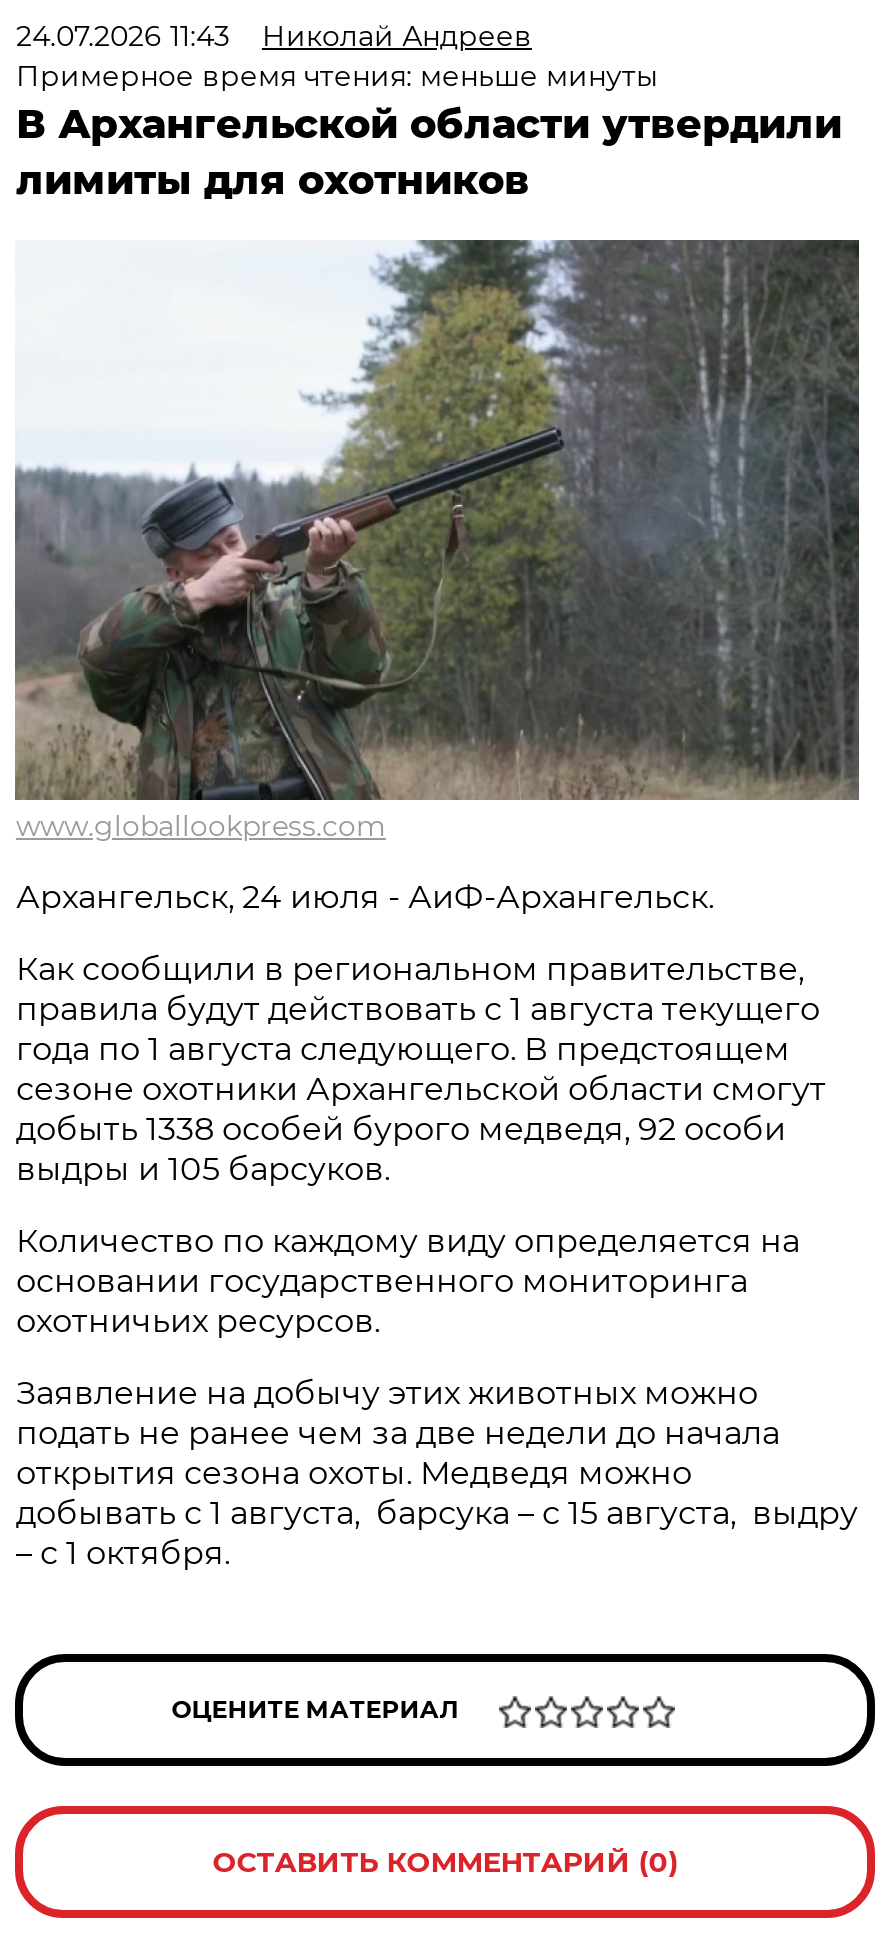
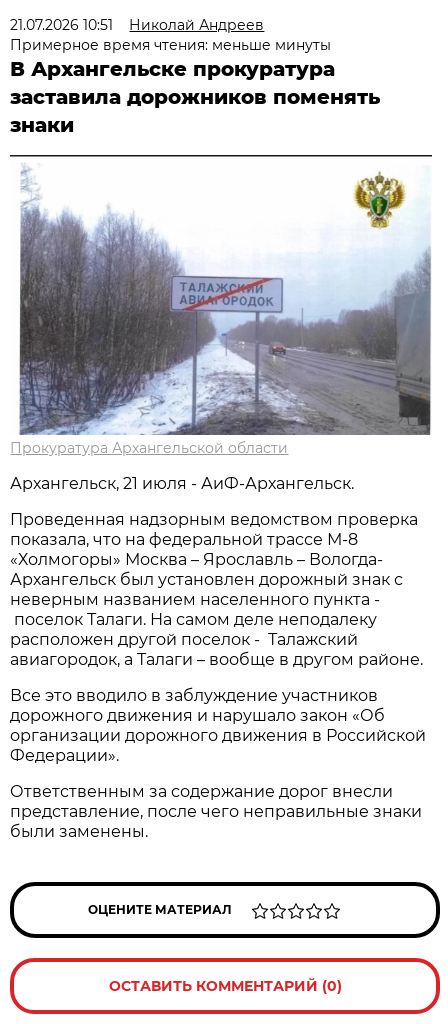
[16,18,532,54] 24.07.2026 11:43 Николай Андреев -> [10,16,264,34] 21.07.2026 10:51 Николай Андреев
[16,100,842,204] В Архангельской области утвердили | лимиты для охотников -> [10,57,380,137] В Архангельске прокуратура | заставила дорожников поменять | знаки
[13,238,861,844] [image] | www.globallookpress.com -> [10,168,432,457] [image] | Прокуратура Архангельской области
[16,878,714,916] Архангельск, 24 июля - АиФ-Архангельск. -> [10,474,354,493] Архангельск, 21 июля - АиФ-Архангельск.
[16,950,826,1188] Как сообщили в региональном правительстве, | правила будут действовать с 1 августа текущего | года по 1 августа следующего. В предстоящем | сезоне охотники Архангельской области смогут | добыть 1338 особей бурого медведя, 92 особи | выдры и 105 барсуков. -> [10,510,423,669] Проведенная надзорным ведомством проверка | показала, что на федеральной трассе М-8 | «Холмогоры» Москва – Ярославль – Вологда- | Архангельск был установлен дорожный знак с | неверным названием населенного пункта - | поселок Талаги. На самом деле неподалеку | расположен другой поселок - Талажский | авиагородок, а Талаги – вообще в другом районе.
[16,1222,800,1340] Количество по каждому виду определяется на | основании государственного мониторинга | охотничьих ресурсов. -> [10,686,426,765] Все это вводило в заблуждение участников | дорожного движения и нарушало закон «Об | организации дорожного движения в Российской | Федерации».
[16,1374,858,1572] Заявление на добычу этих животных можно | подать не ранее чем за две недели до начала | открытия сезона охоты. Медведя можно | добывать с 1 августа, барсука – с 15 августа, выдру | – с 1 октября. -> [10,782,422,841] Ответственным за содержание дорог внесли | представление, после чего неправильные знаки | были заменены.

